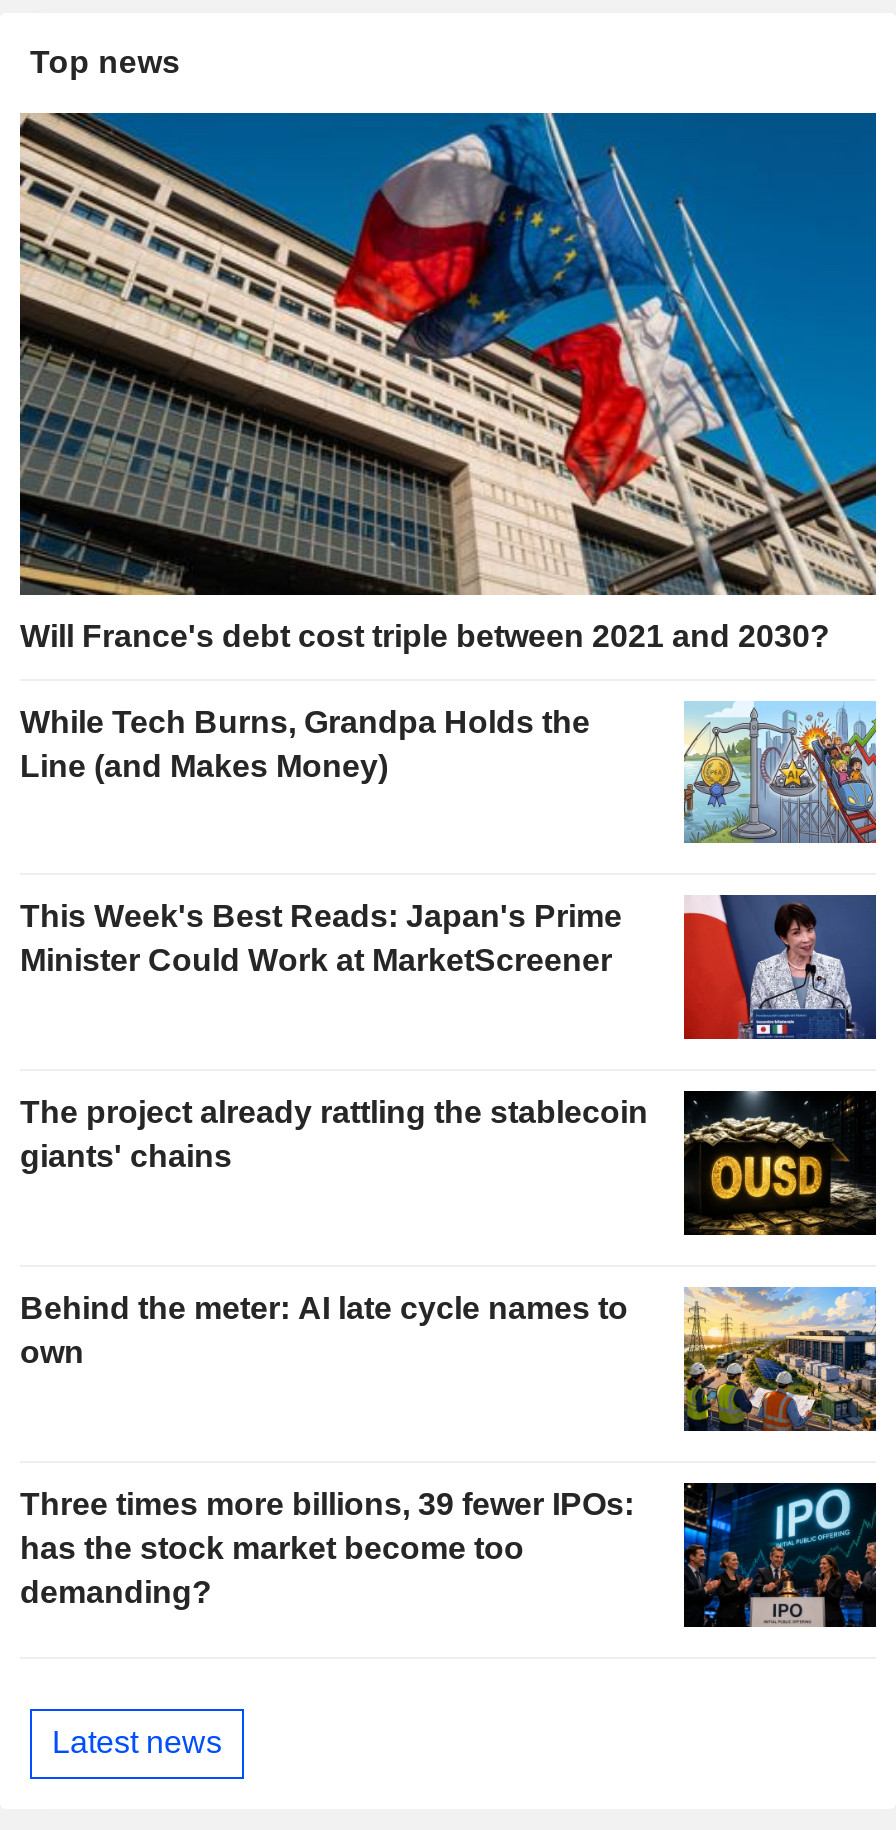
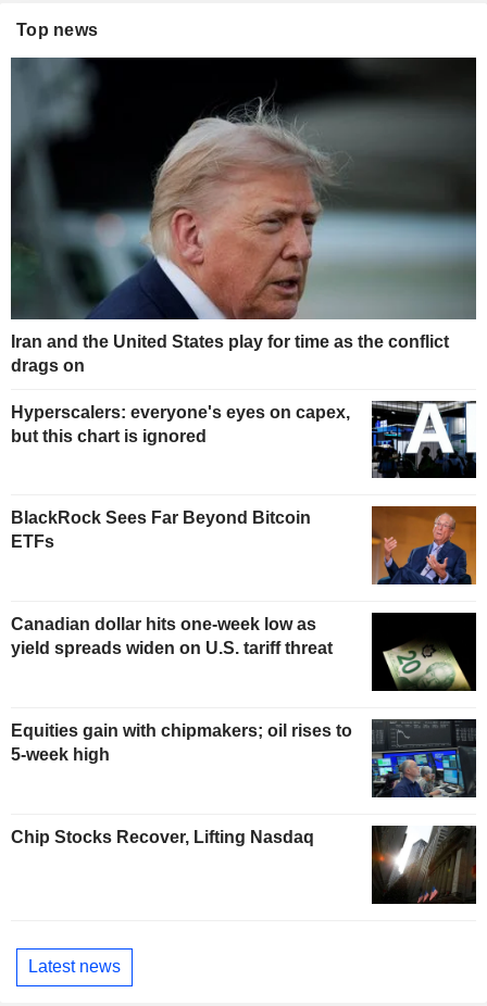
[20,111,878,652] [image] | Will France's debt cost triple between 2021 and 2030? -> [11,56,477,374] [image] | Iran and the United States play for time as the conflict | drags on
[20,704,590,782] While Tech Burns, Grandpa Holds the | Line (and Makes Money) -> [11,403,350,445] Hyperscalers: everyone's eyes on capex, | but this chart is ignored
[684,701,878,845] [image] -> [371,400,477,479] [image]
[20,900,622,978] This Week's Best Reads: Japan's Prime | Minister Could Work at MarketScreener -> [11,509,311,551] BlackRock Sees Far Beyond Bitcoin | ETFs
[684,893,878,1041] [image] -> [371,505,477,586] [image]
[20,1096,648,1174] The project already rattling the stablecoin | giants' chains -> [11,615,333,658] Canadian dollar hits one-week low as | yield spreads widen on U.S. tariff threat
[682,1089,876,1237] [image] -> [377,624,475,692] [image]
[20,1285,878,1433] [image] | Behind the meter: AI late cycle names to | own -> [11,718,477,798] [image] | Equities gain with chipmakers; oil rises to | 5-week high
[20,1487,634,1609] Three times more billions, 39 fewer IPOs: | has the stock market become too | demanding? -> [11,828,314,846] Chip Stocks Recover, Lifting Nasdaq
[682,1481,876,1627] [image] -> [372,825,476,904] [image]

